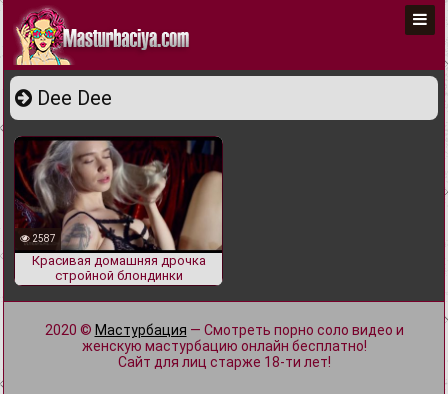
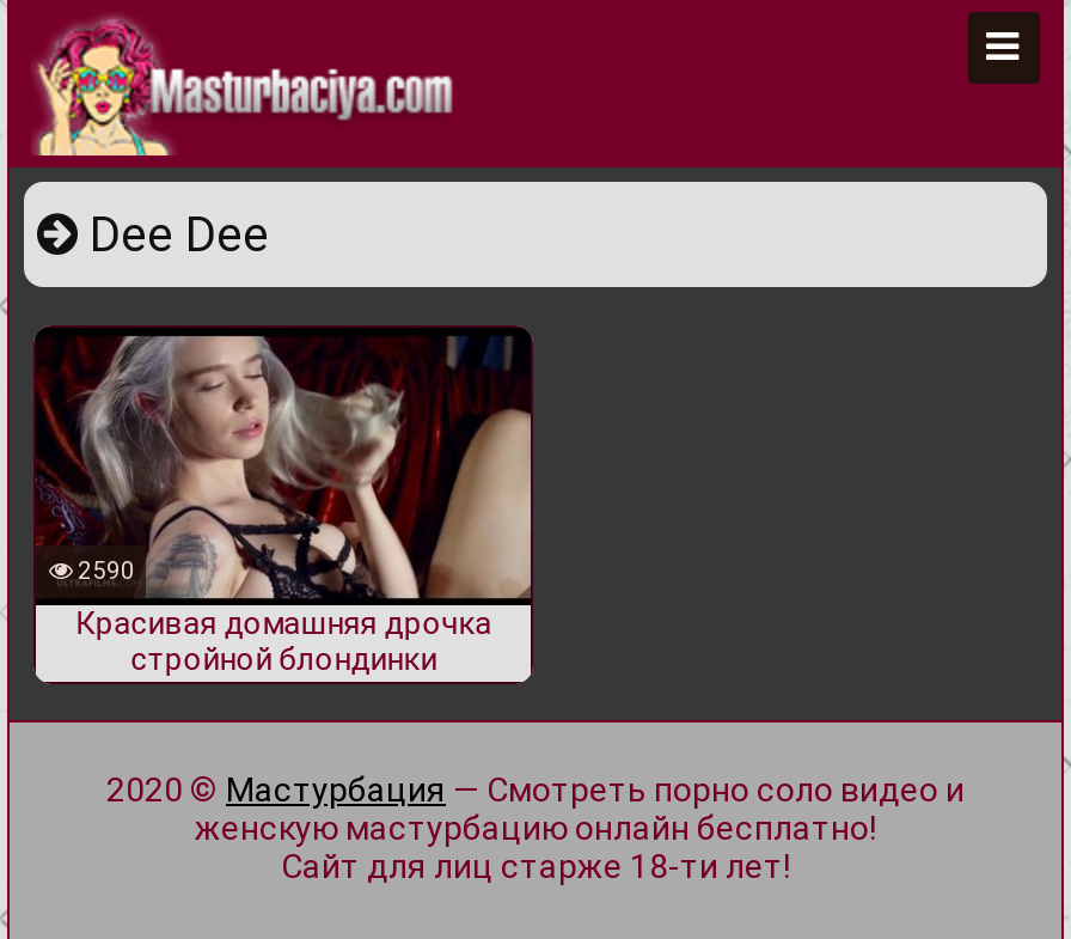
[30,233,56,244] 2587 -> [73,557,135,584] 2590

